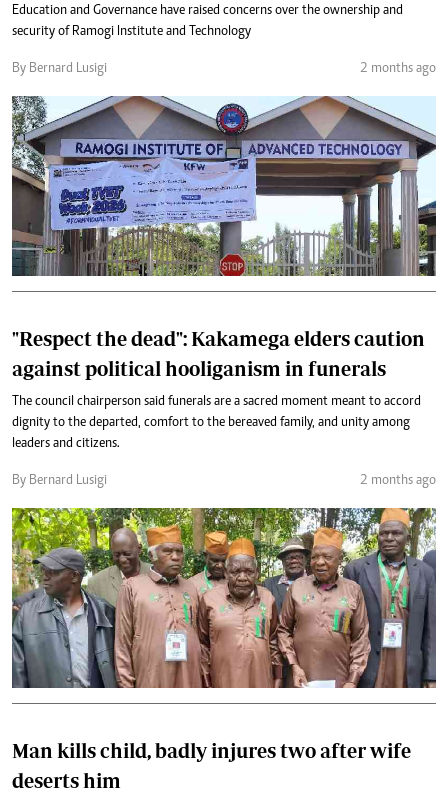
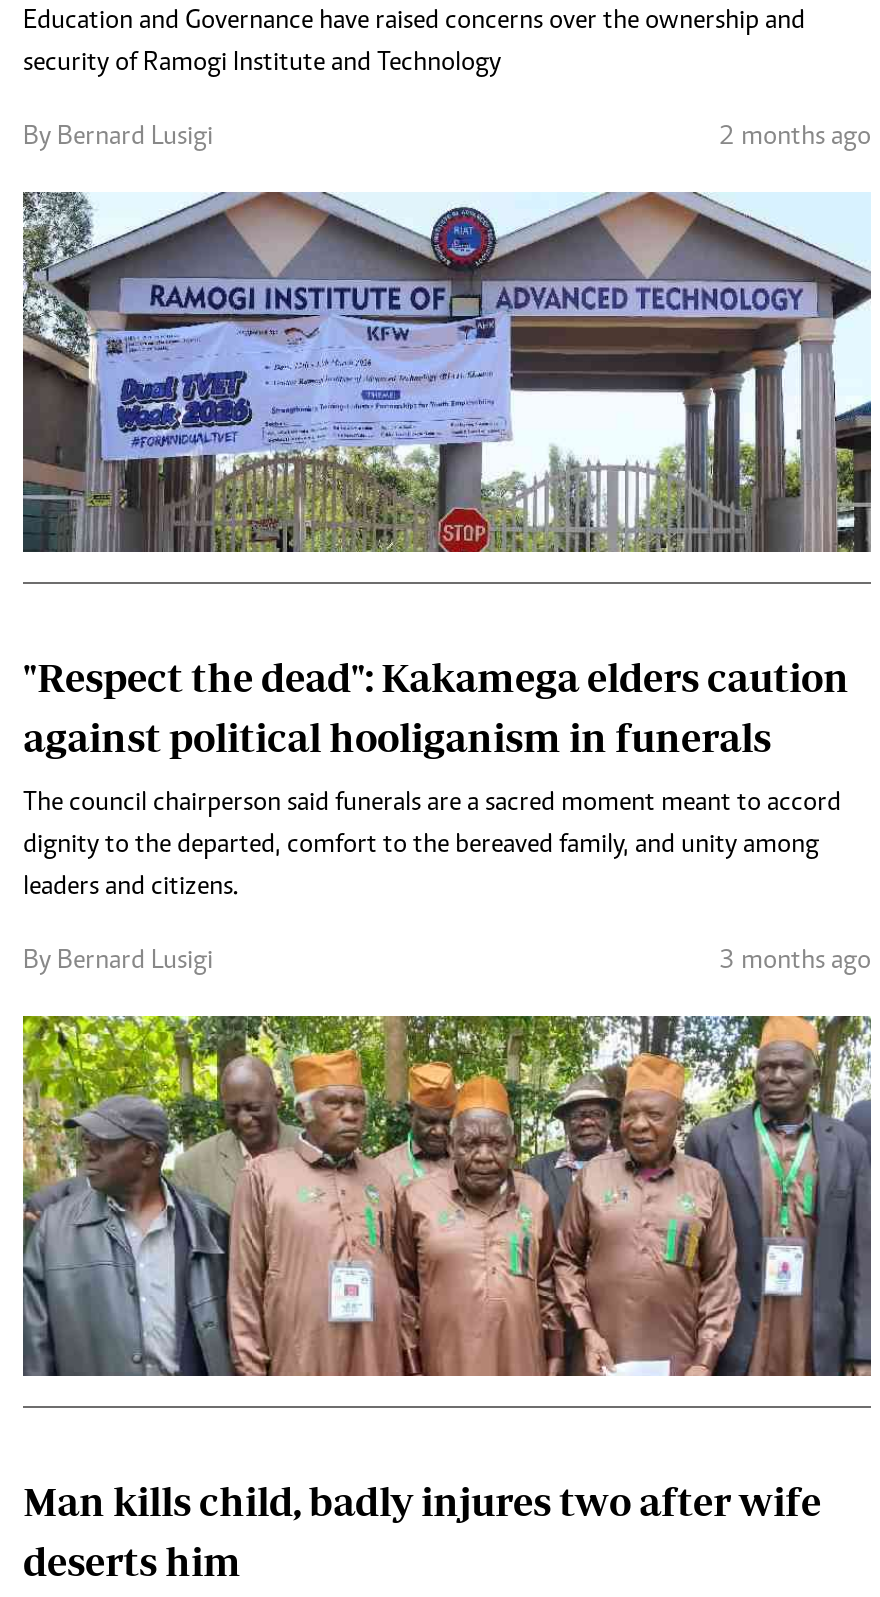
[360,474,436,488] 2 months ago -> [719,948,871,976] 3 months ago

